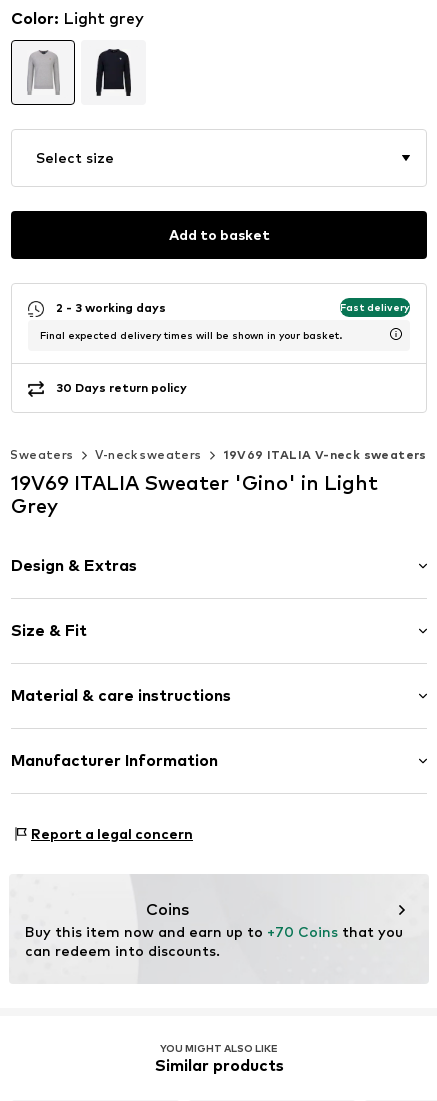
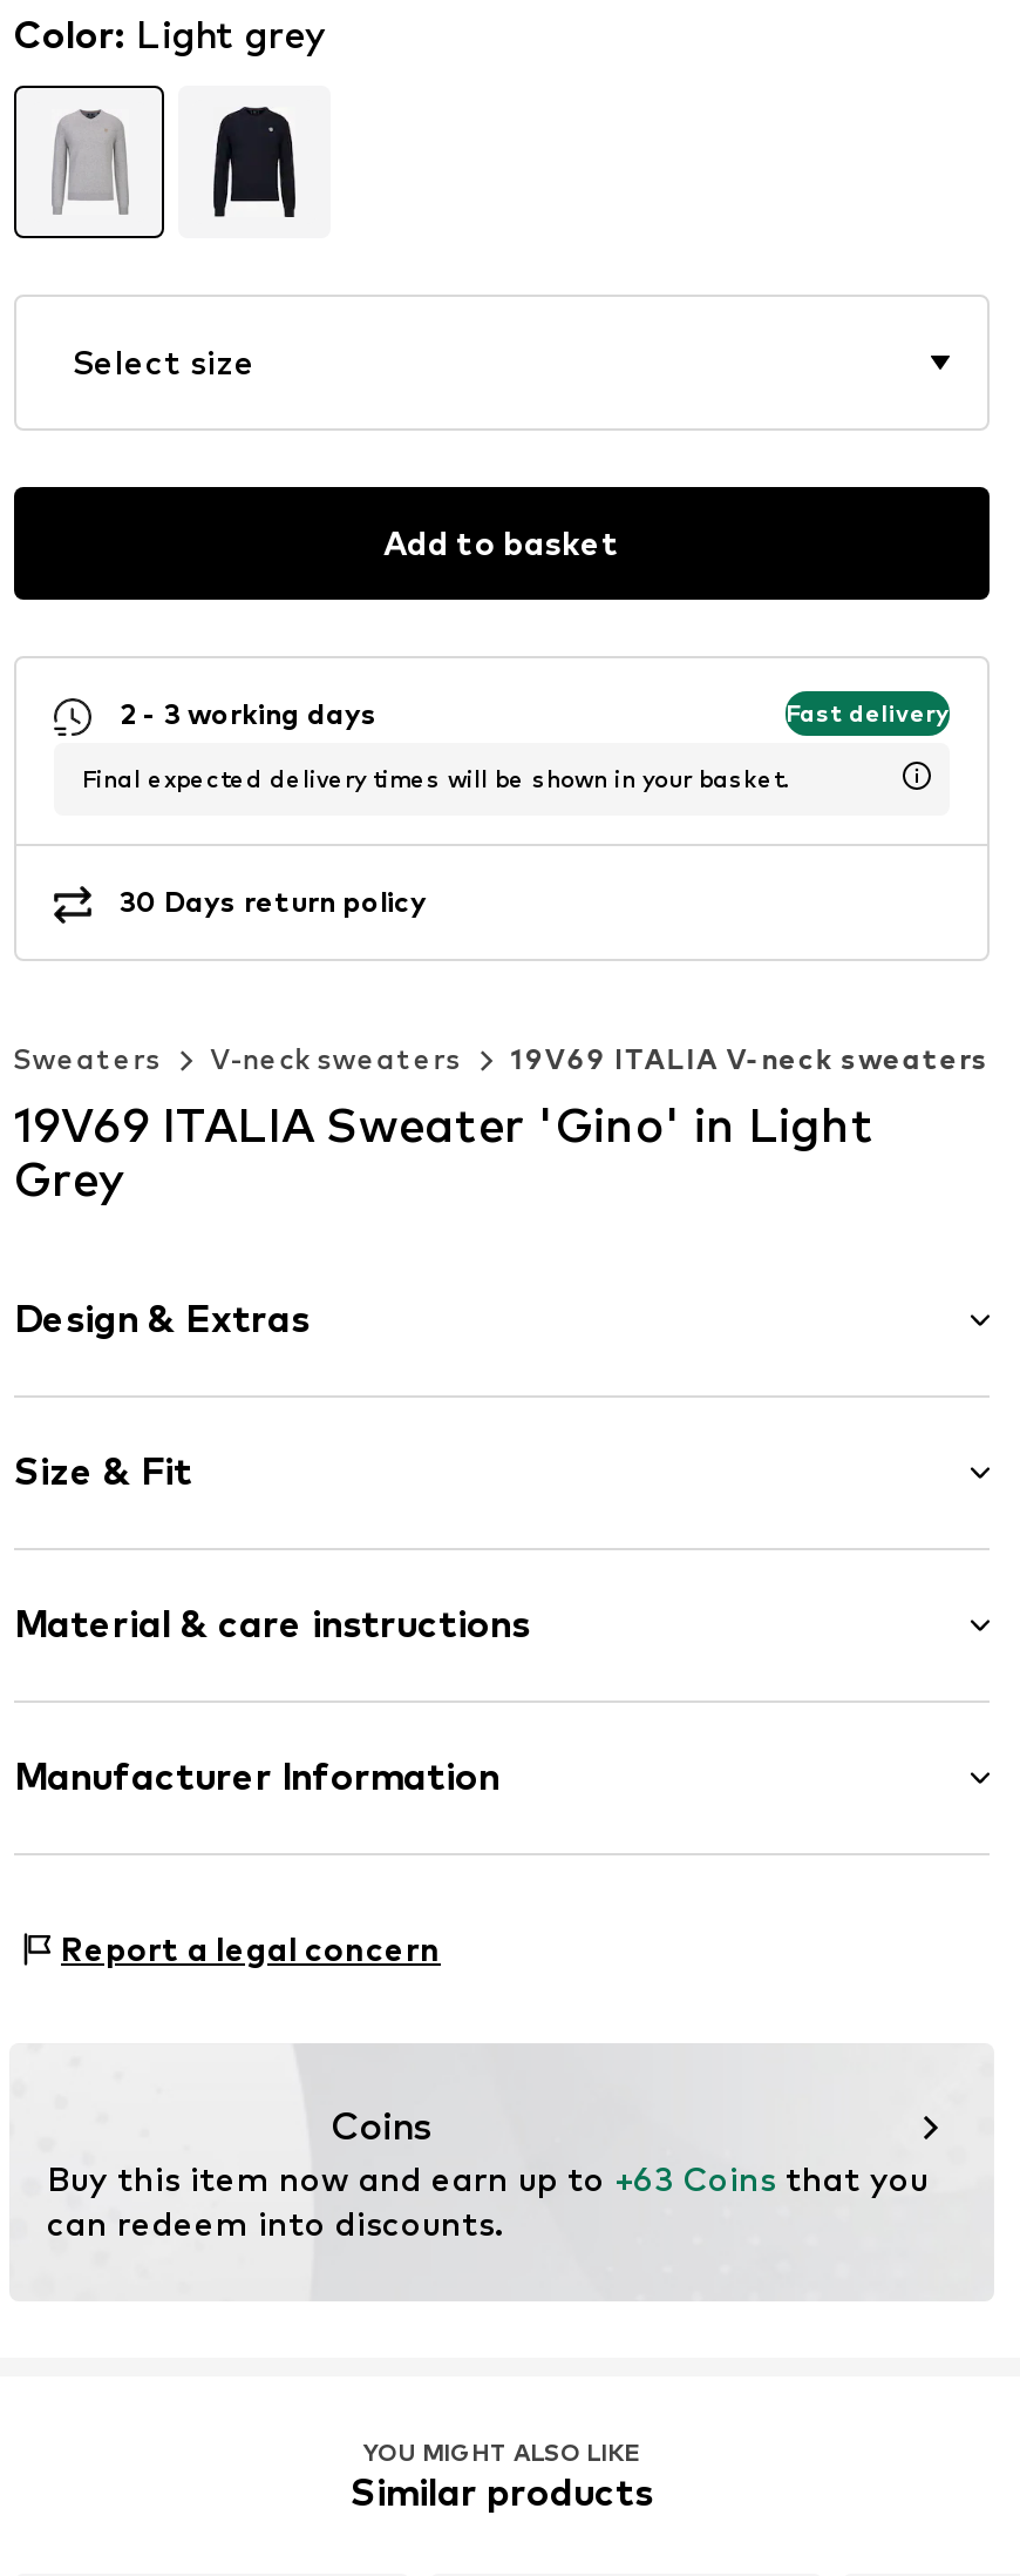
[25,923,403,940] Buy this item now and earn up to +70 Coins that you -> [47,2158,929,2197] Buy this item now and earn up to +63 Coins that you

